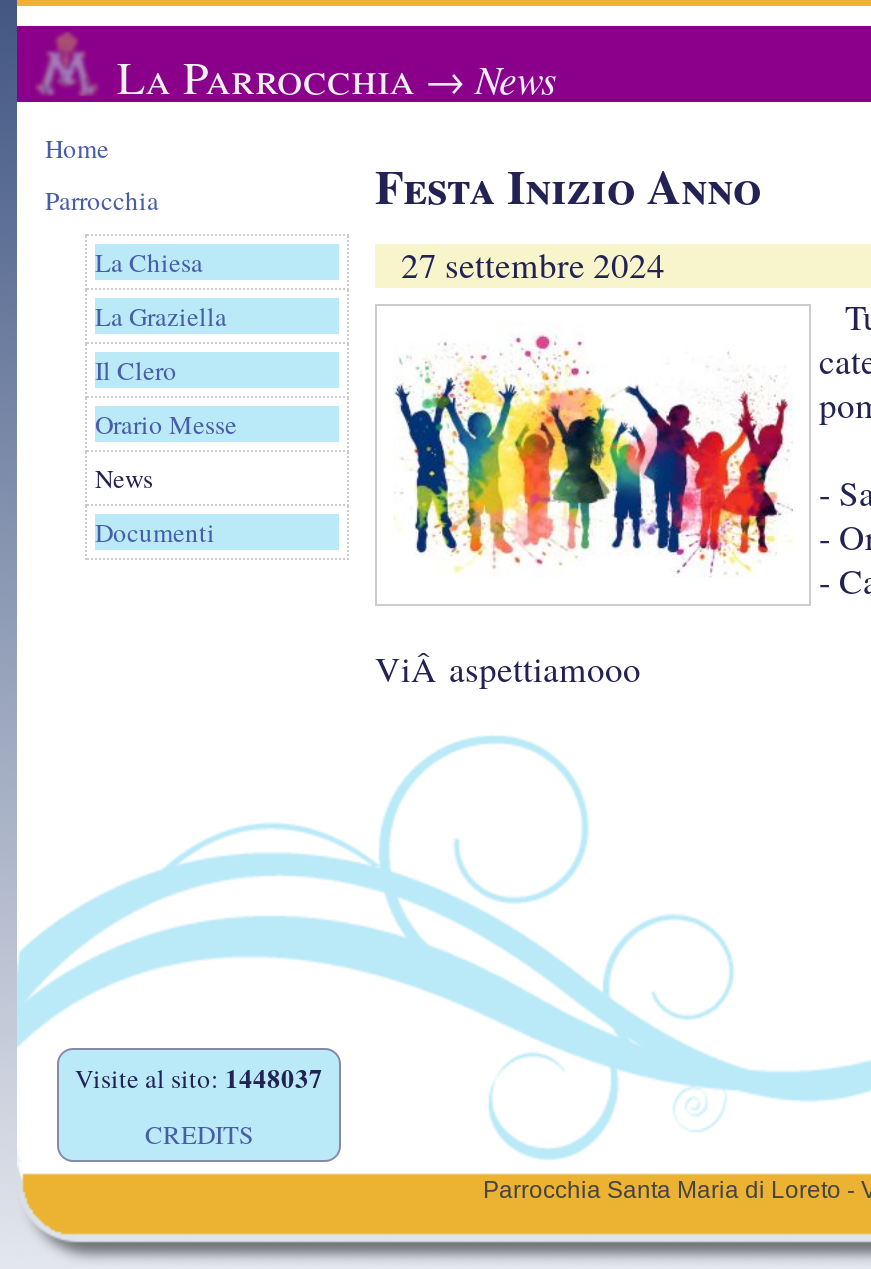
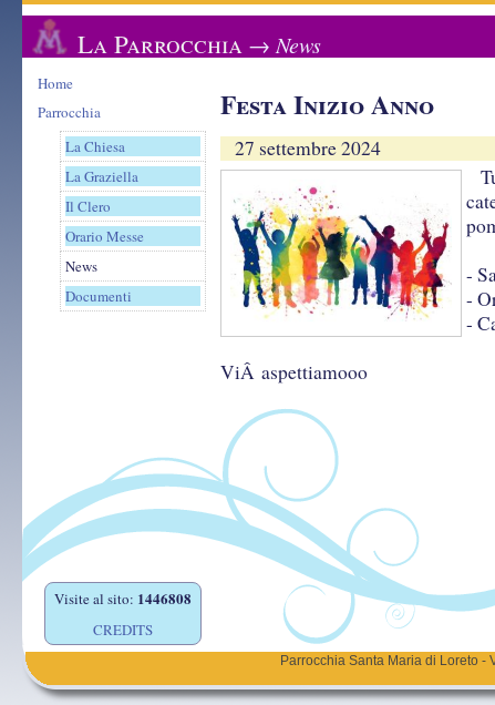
[75,1058,323,1096] Visite al sito: 1448037 -> [54,587,192,609] Visite al sito: 1446808

